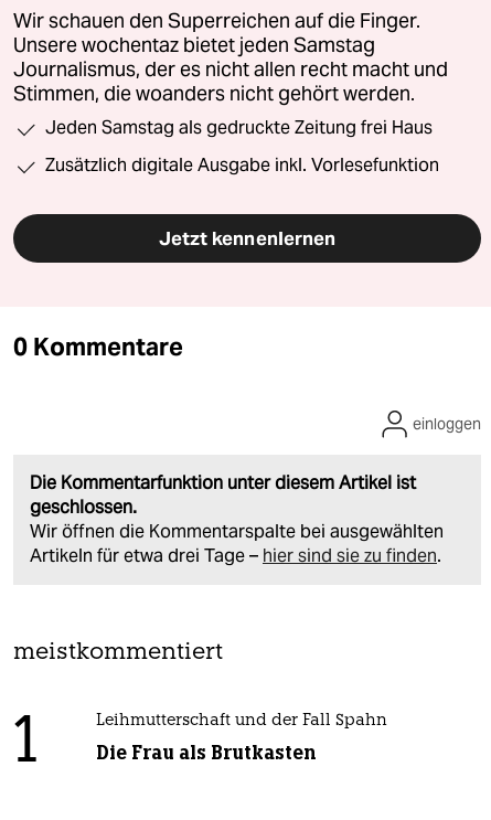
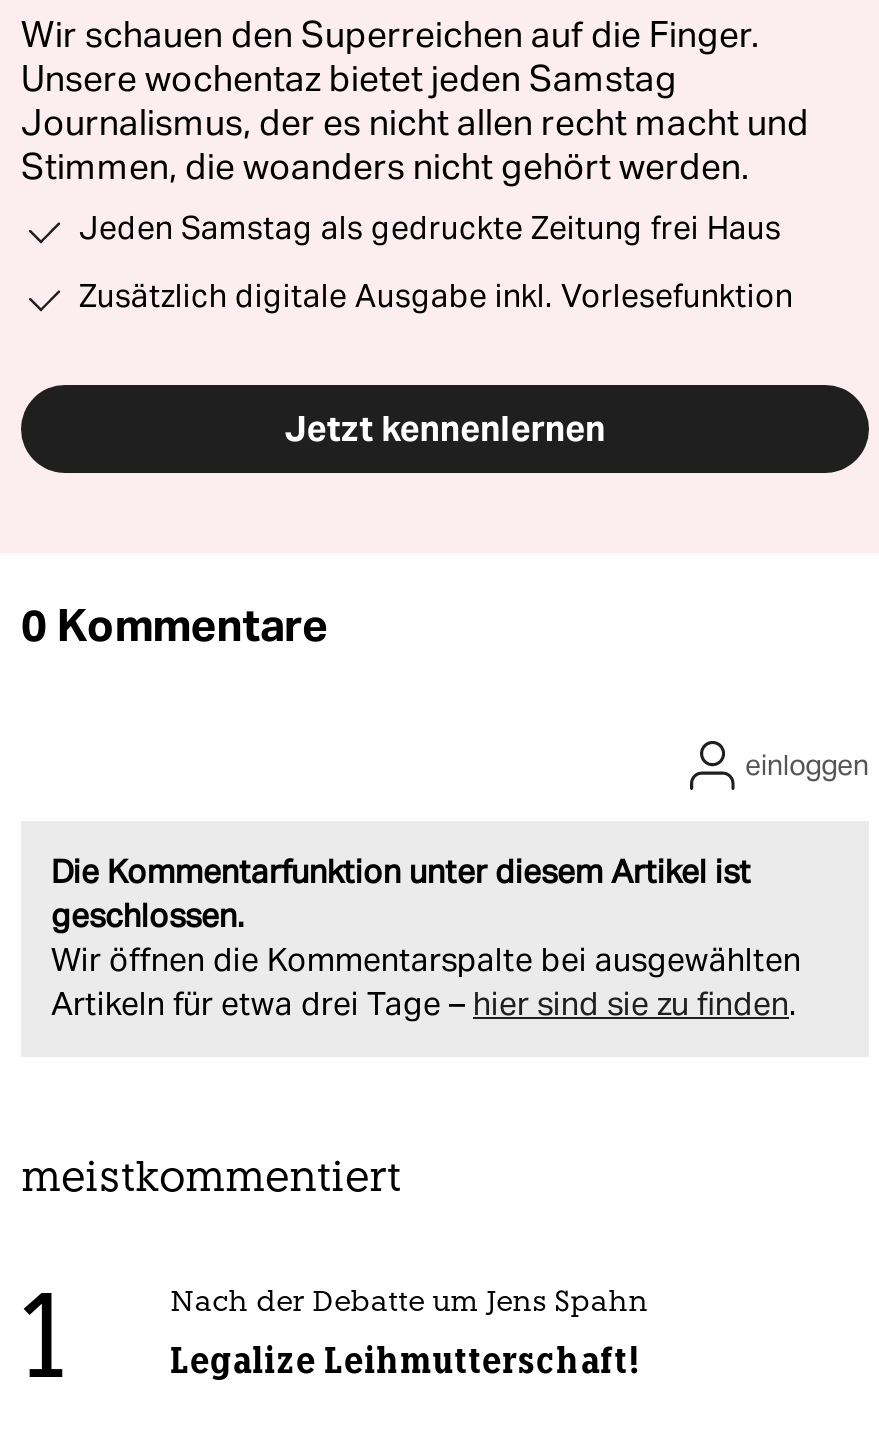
[96,713,387,730] Leihmutterschaft und der Fall Spahn -> [170,1290,648,1320] Nach der Debatte um Jens Spahn
[96,741,316,765] Die Frau als Brutkasten -> [170,1340,638,1384] Legalize Leihmutterschaft!

